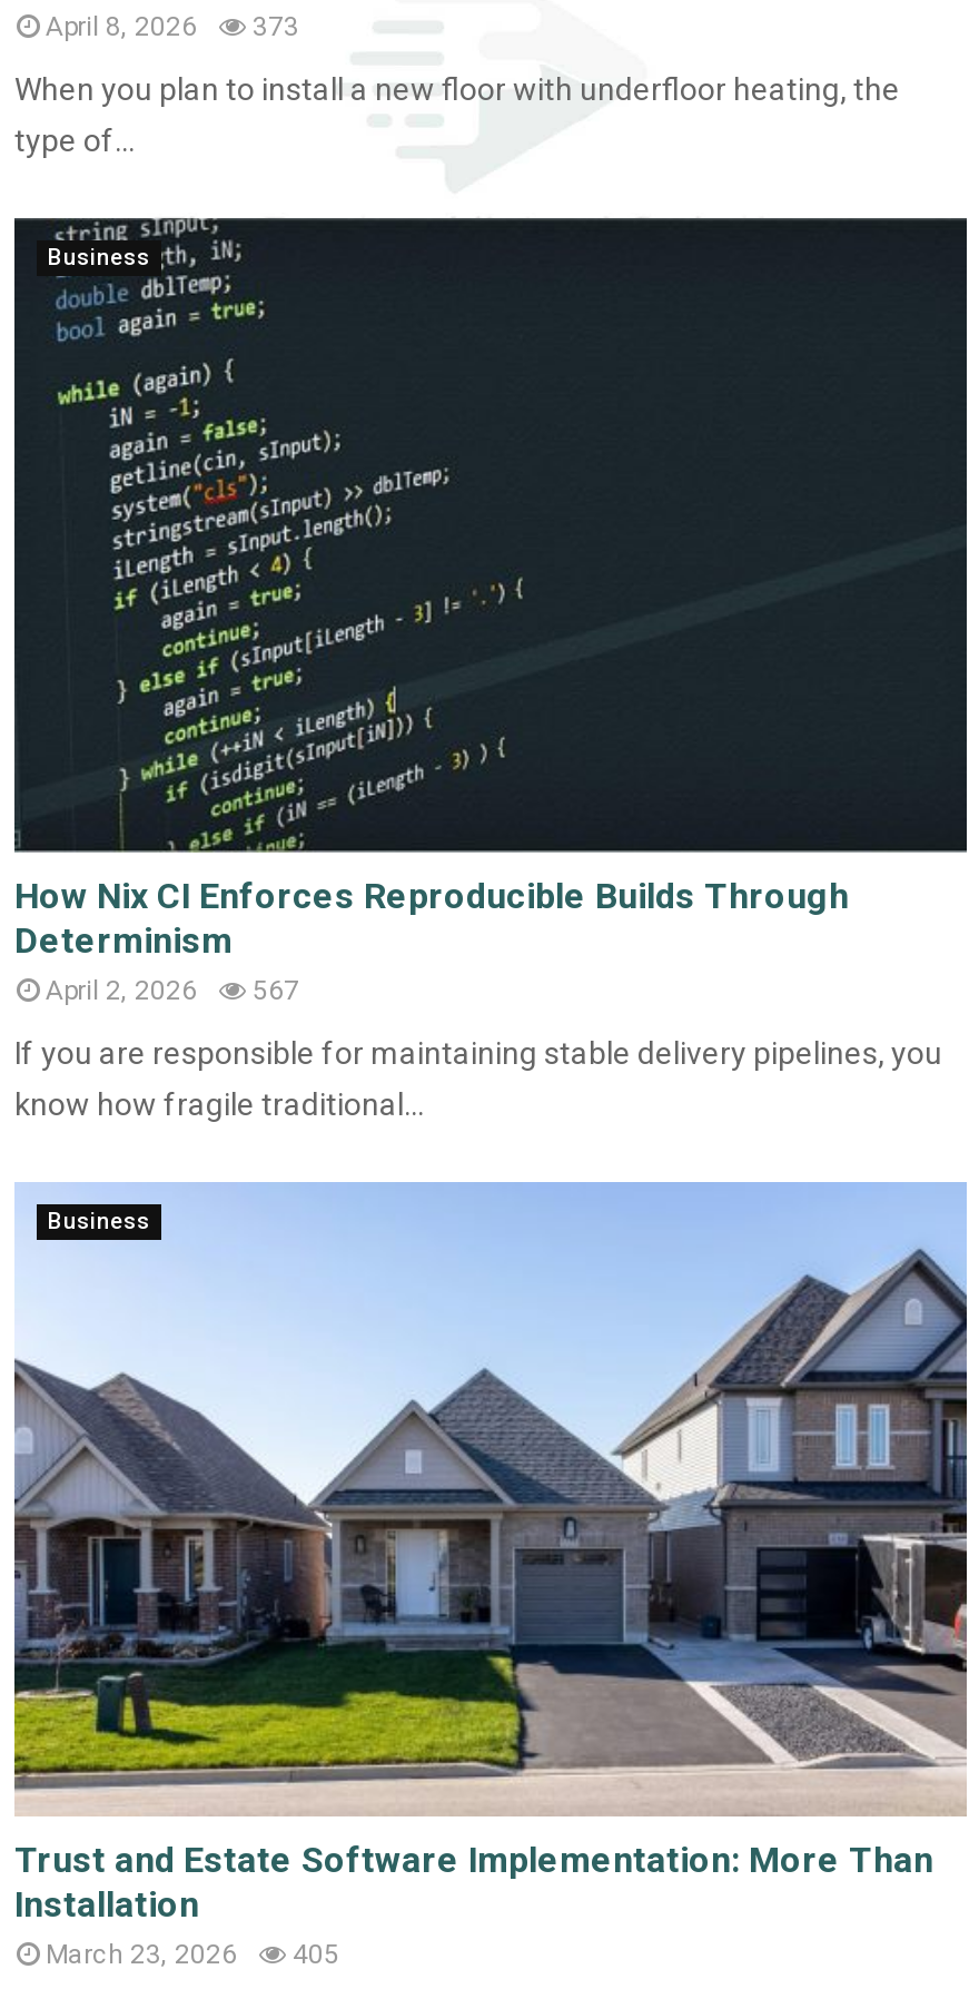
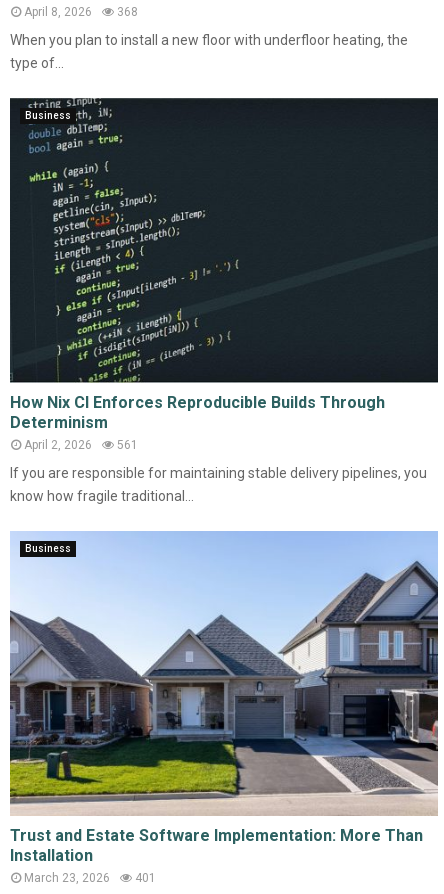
[46,10,299,41] April 8, 2026 373 -> [24,5,138,19] April 8, 2026 368
[46,975,299,1006] April 2, 2026 567 -> [24,438,138,452] April 2, 2026 561
[46,1940,339,1971] March 23, 2026 405 -> [24,871,156,885] March 23, 2026 401

